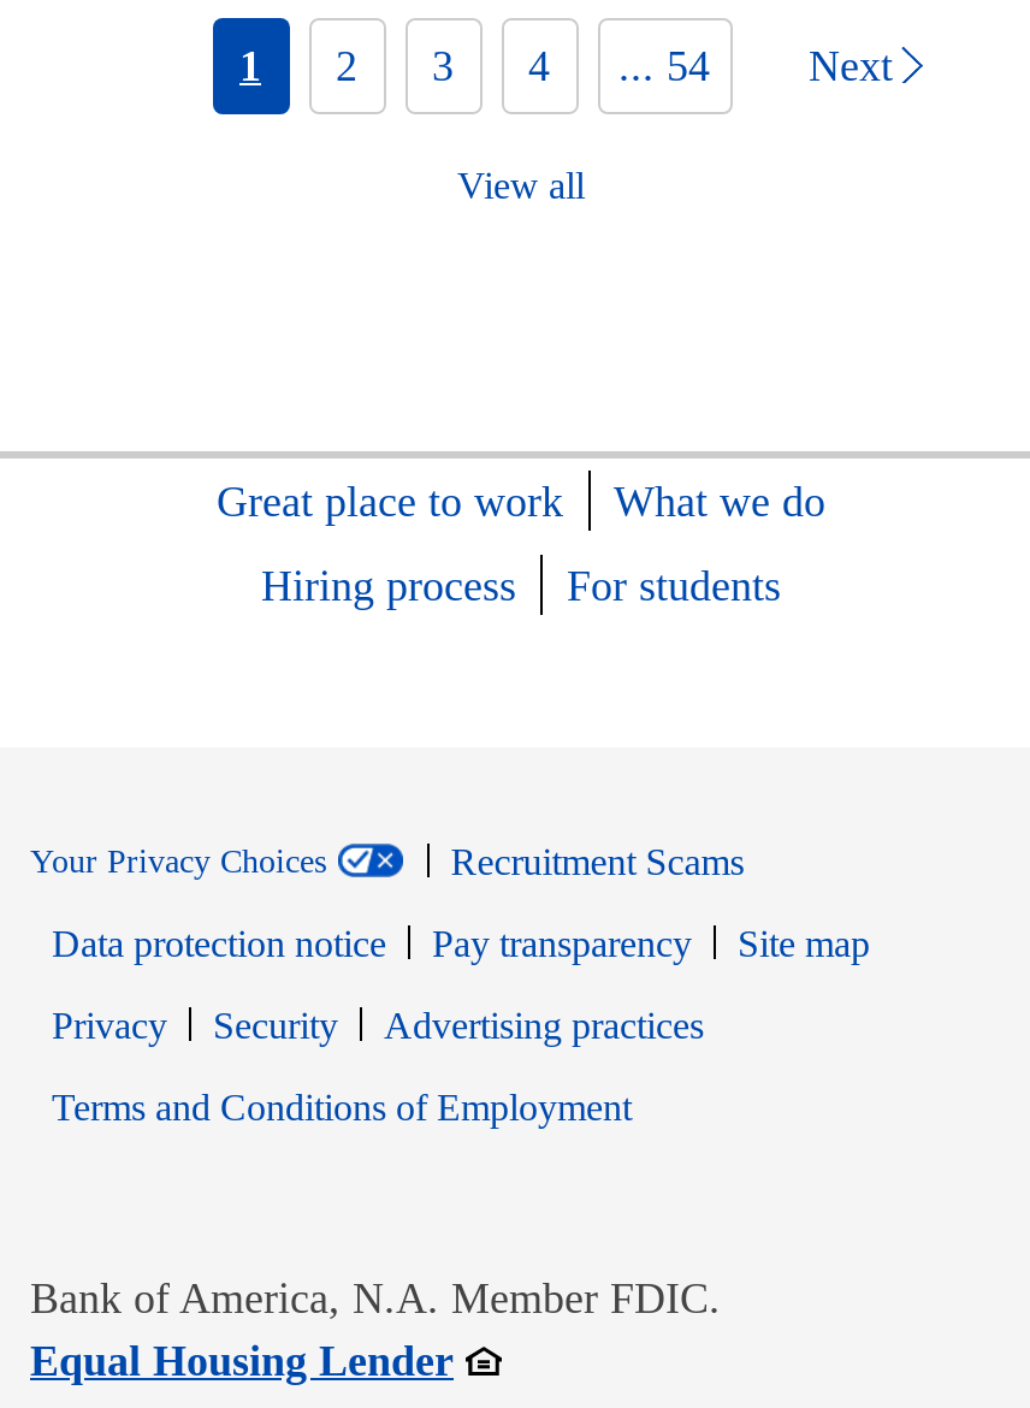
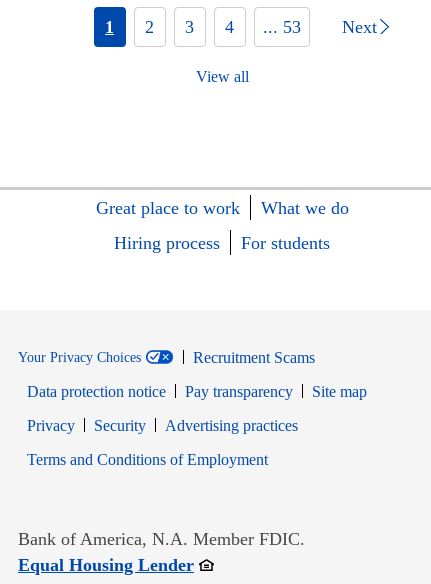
[239,41,710,89] 1 2 3 4 ... 54 -> [105,16,300,36] 1 2 3 4 ... 53

